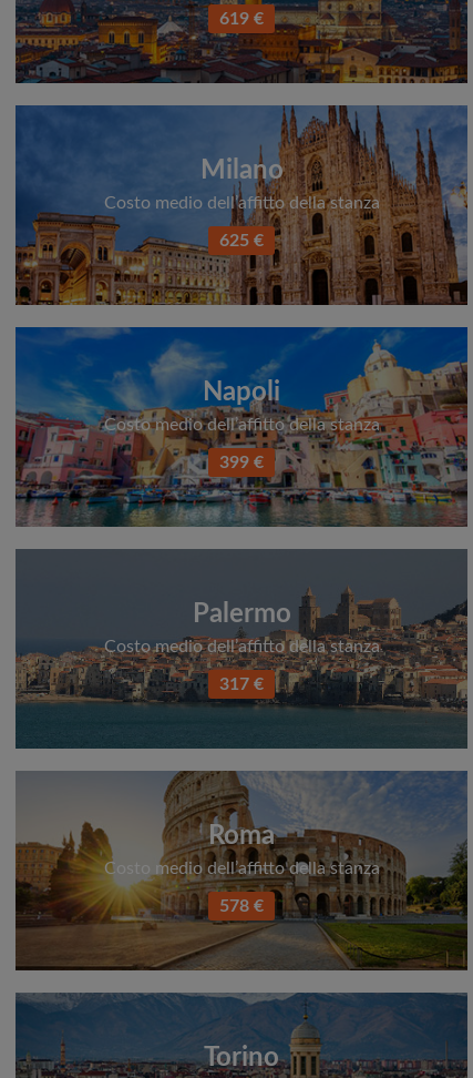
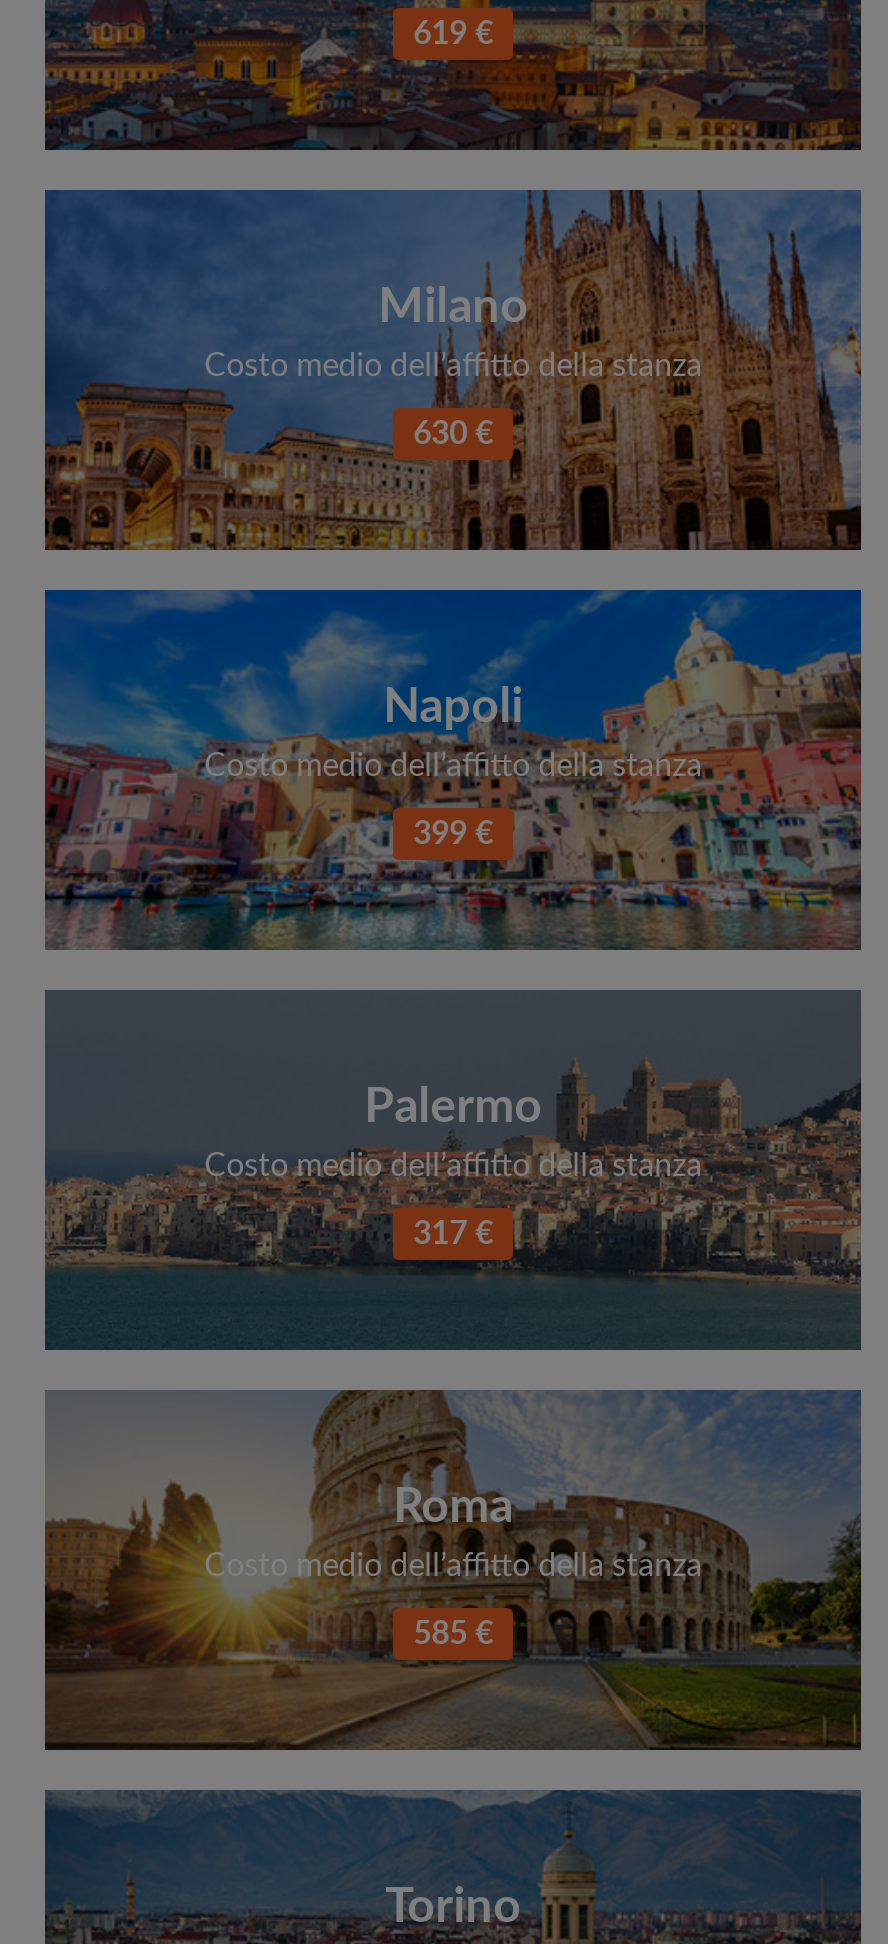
[219,232,264,250] 625 € -> [413,419,493,451] 630 €
[219,898,264,915] 578 € -> [413,1619,493,1651] 585 €

